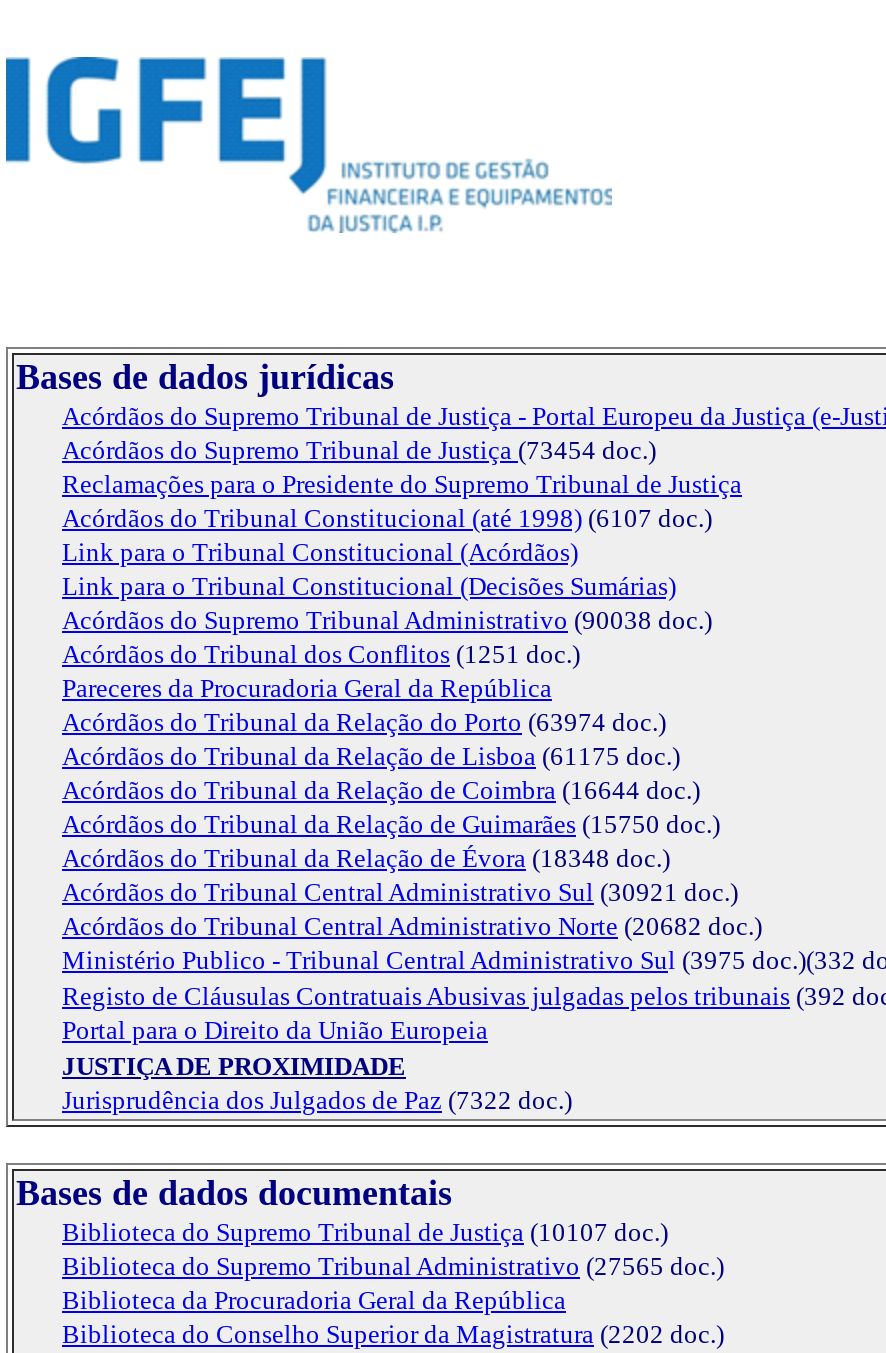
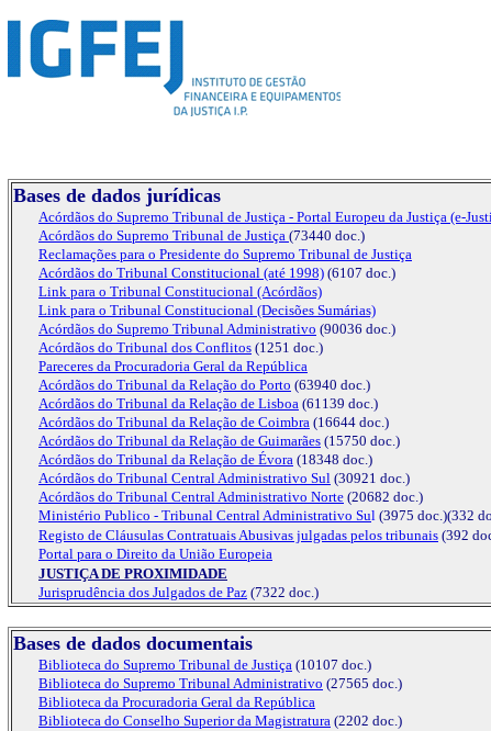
[62,435,656,465] Acórdãos do Supremo Tribunal de Justiça (73454 doc.) -> [38,227,365,244] Acórdãos do Supremo Tribunal de Justiça (73440 doc.)
[62,605,712,635] Acórdãos do Supremo Tribunal Administrativo (90038 doc.) -> [38,320,395,337] Acórdãos do Supremo Tribunal Administrativo (90036 doc.)
[62,707,666,737] Acórdãos do Tribunal da Relação do Porto (63974 doc.) -> [38,376,370,393] Acórdãos do Tribunal da Relação do Porto (63940 doc.)
[62,741,680,771] Acórdãos do Tribunal da Relação de Lisboa (61175 doc.) -> [38,395,378,412] Acórdãos do Tribunal da Relação de Lisboa (61139 doc.)

